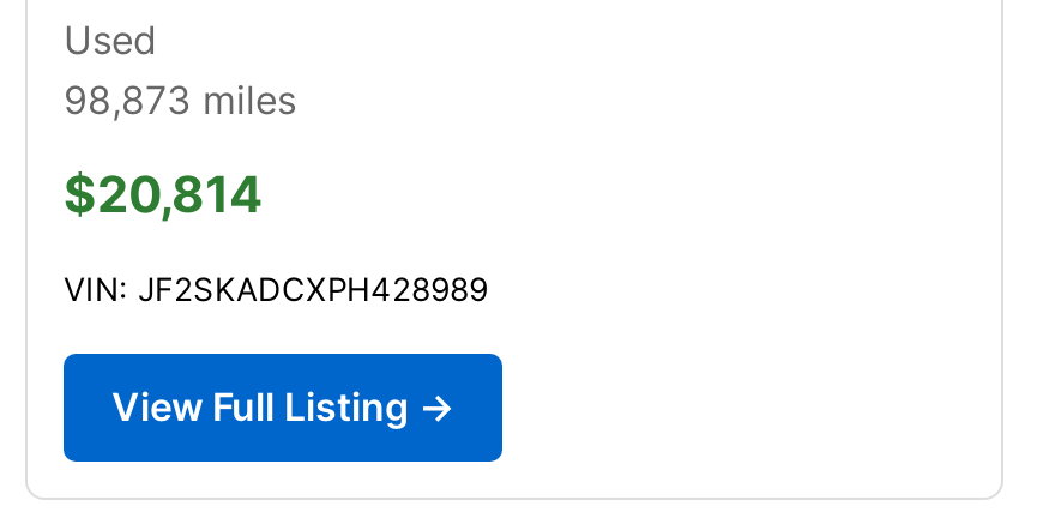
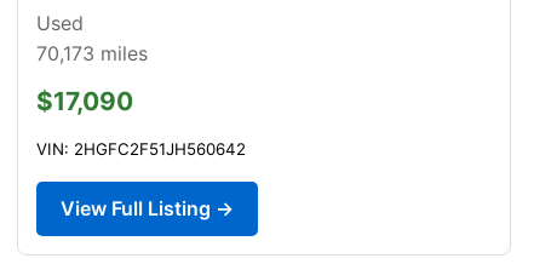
[64,75,296,123] 98,873 miles -> [36,41,148,65] 70,173 miles
[64,164,263,224] $20,814 -> [36,86,133,116] $17,090
[64,270,488,308] VIN: JF2SKADCXPH428989 -> [36,139,246,159] VIN: 2HGFC2F51JH560642

